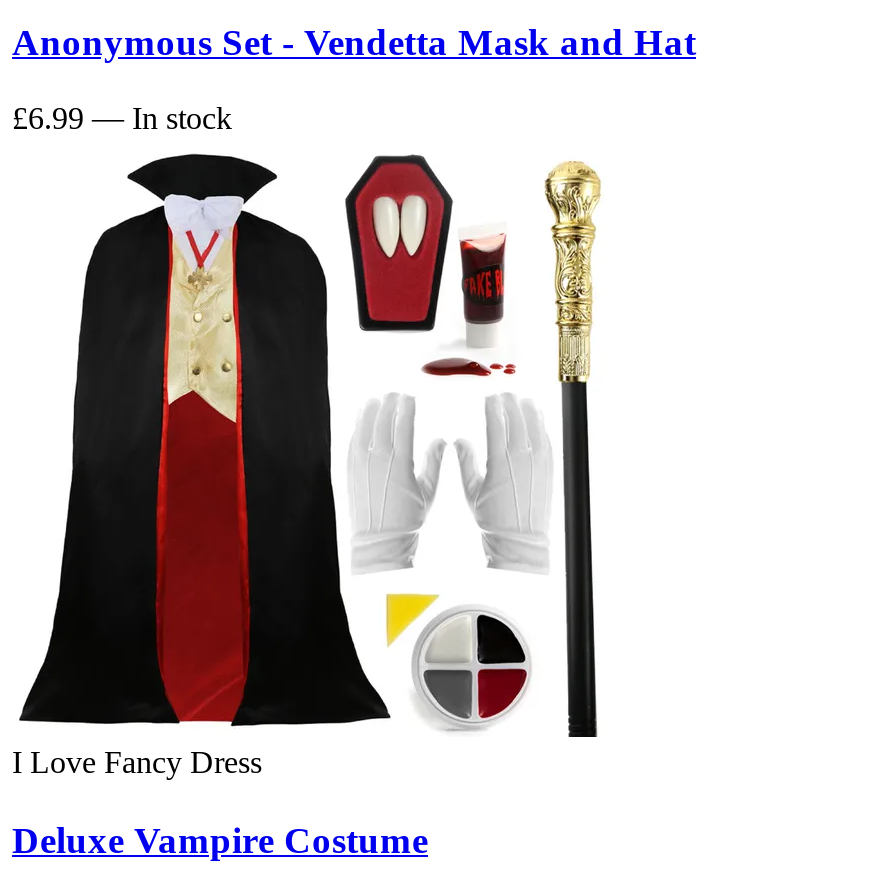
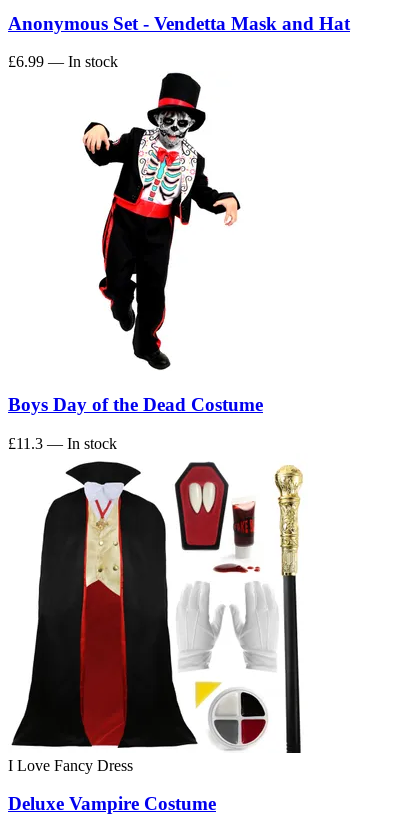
none -> [8,72,263,452] [image] | Boys Day of the Dead Costume | £11.3 — In stock

